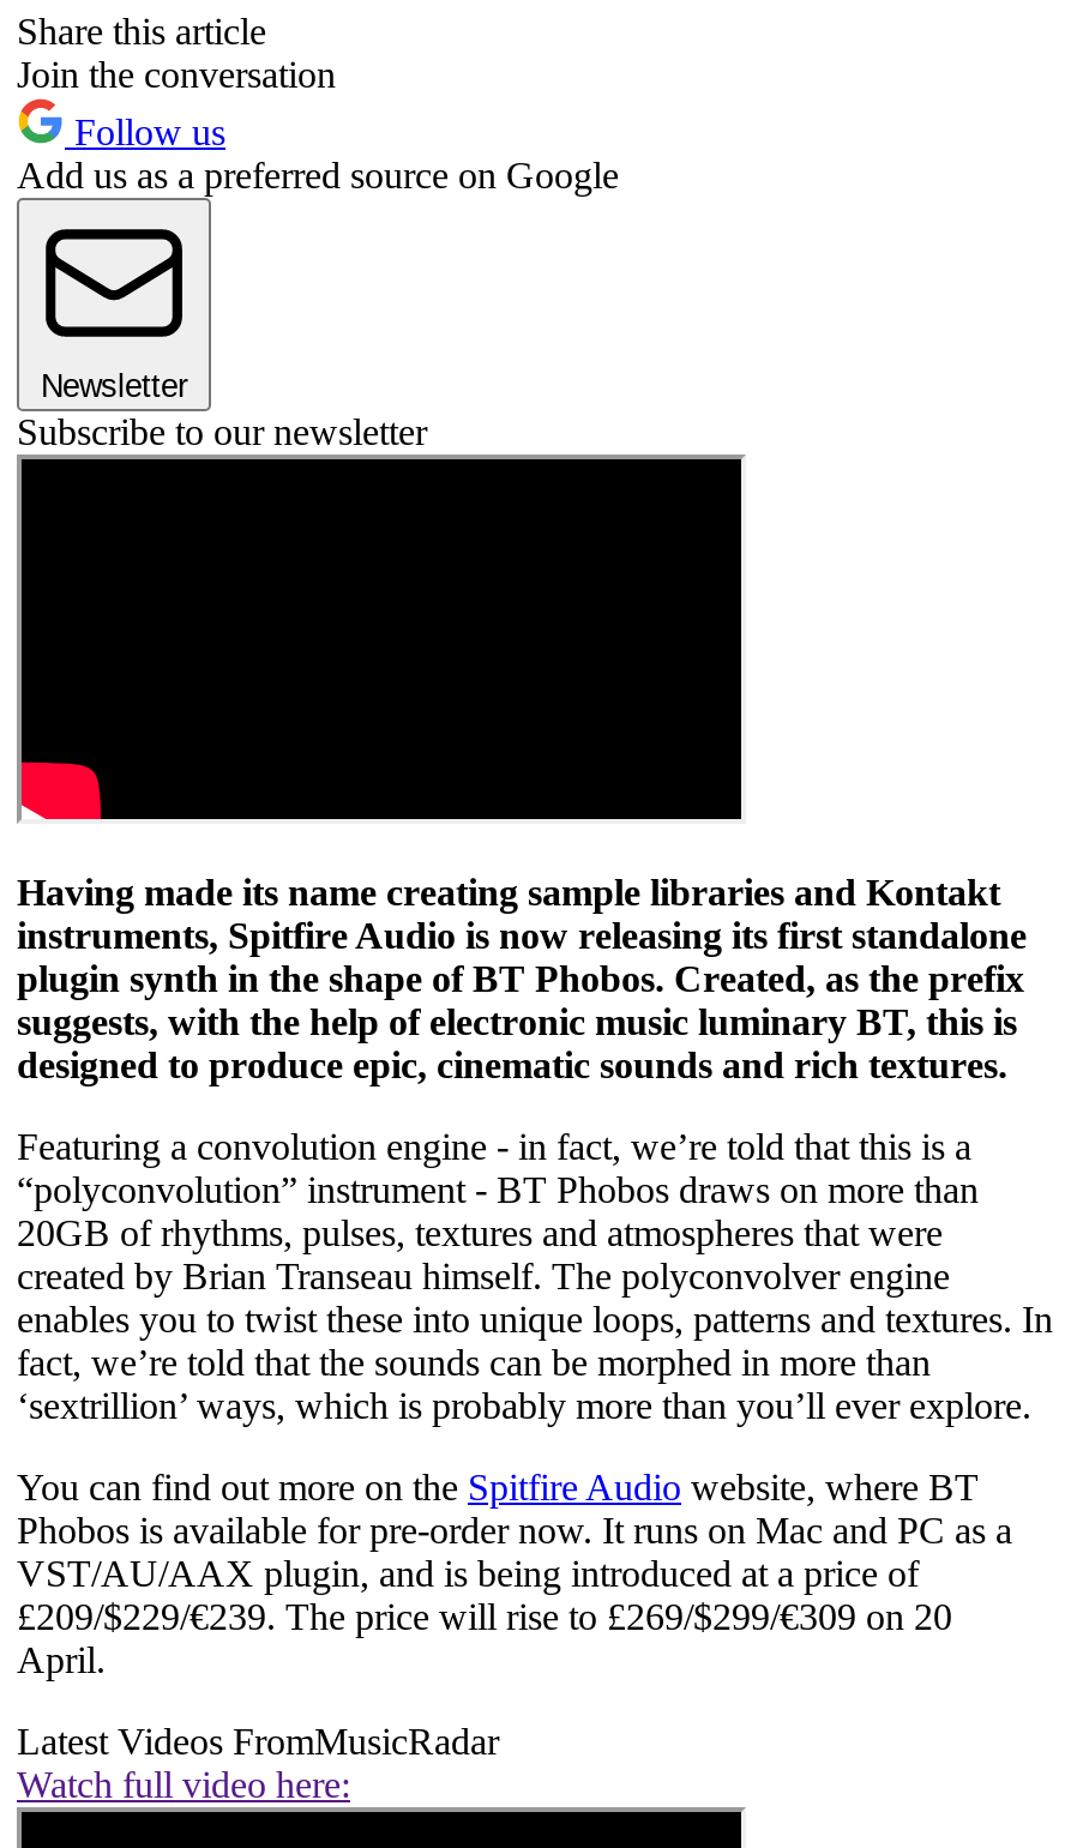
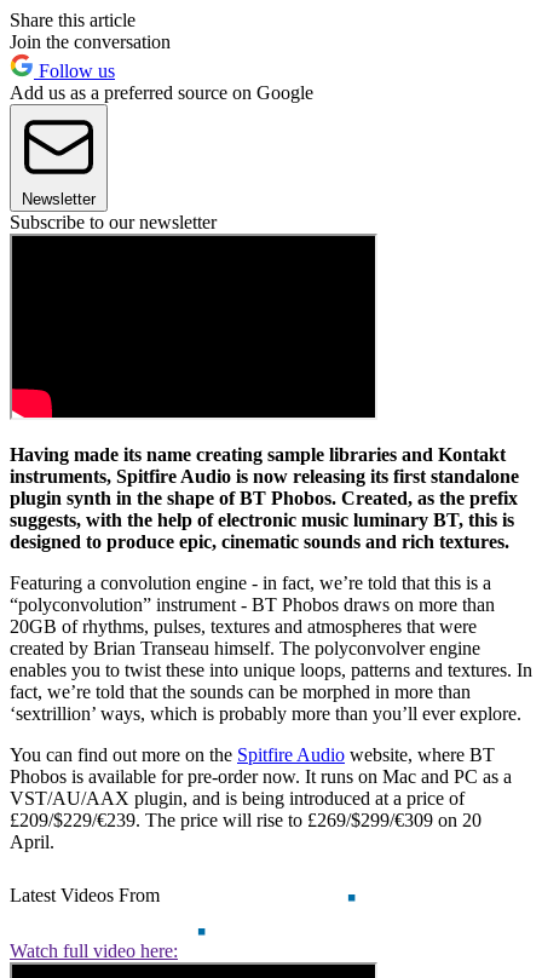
[17,1722,499,1762] Latest Videos FromMusicRadar -> [10,885,160,906] Latest Videos From

